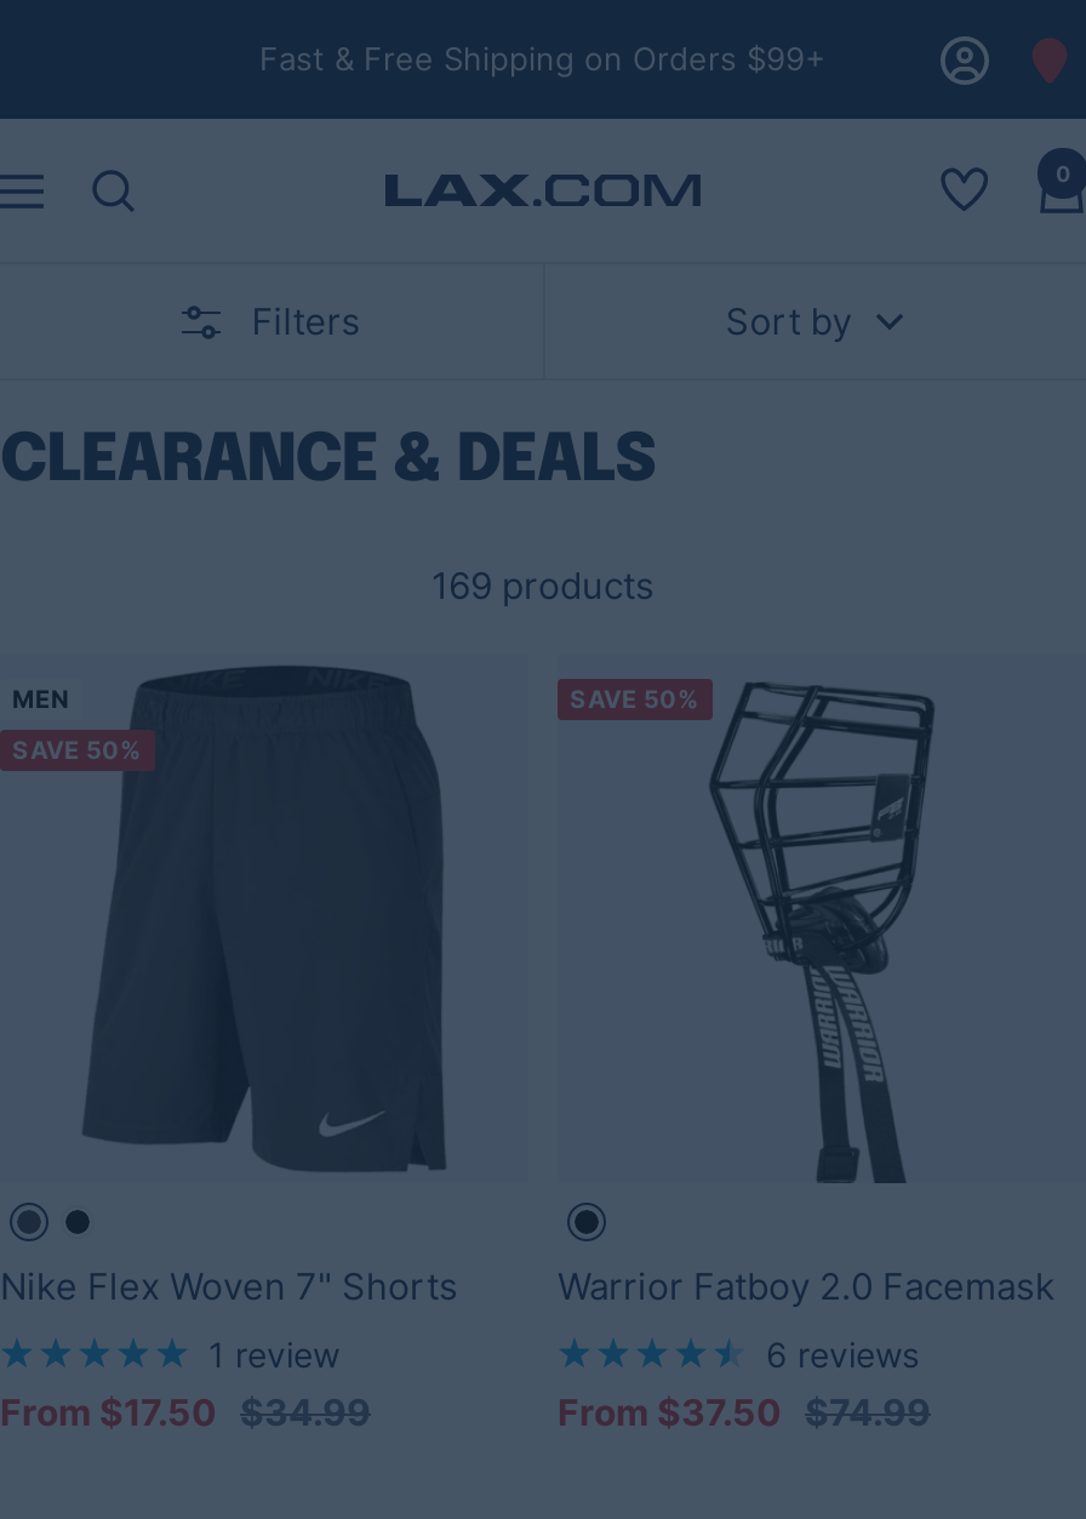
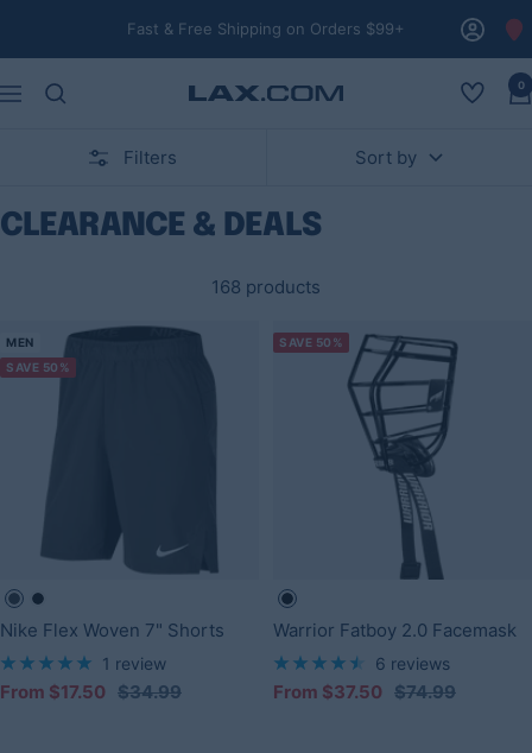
[431,563,655,609] 169 products -> [211,276,321,298] 168 products

